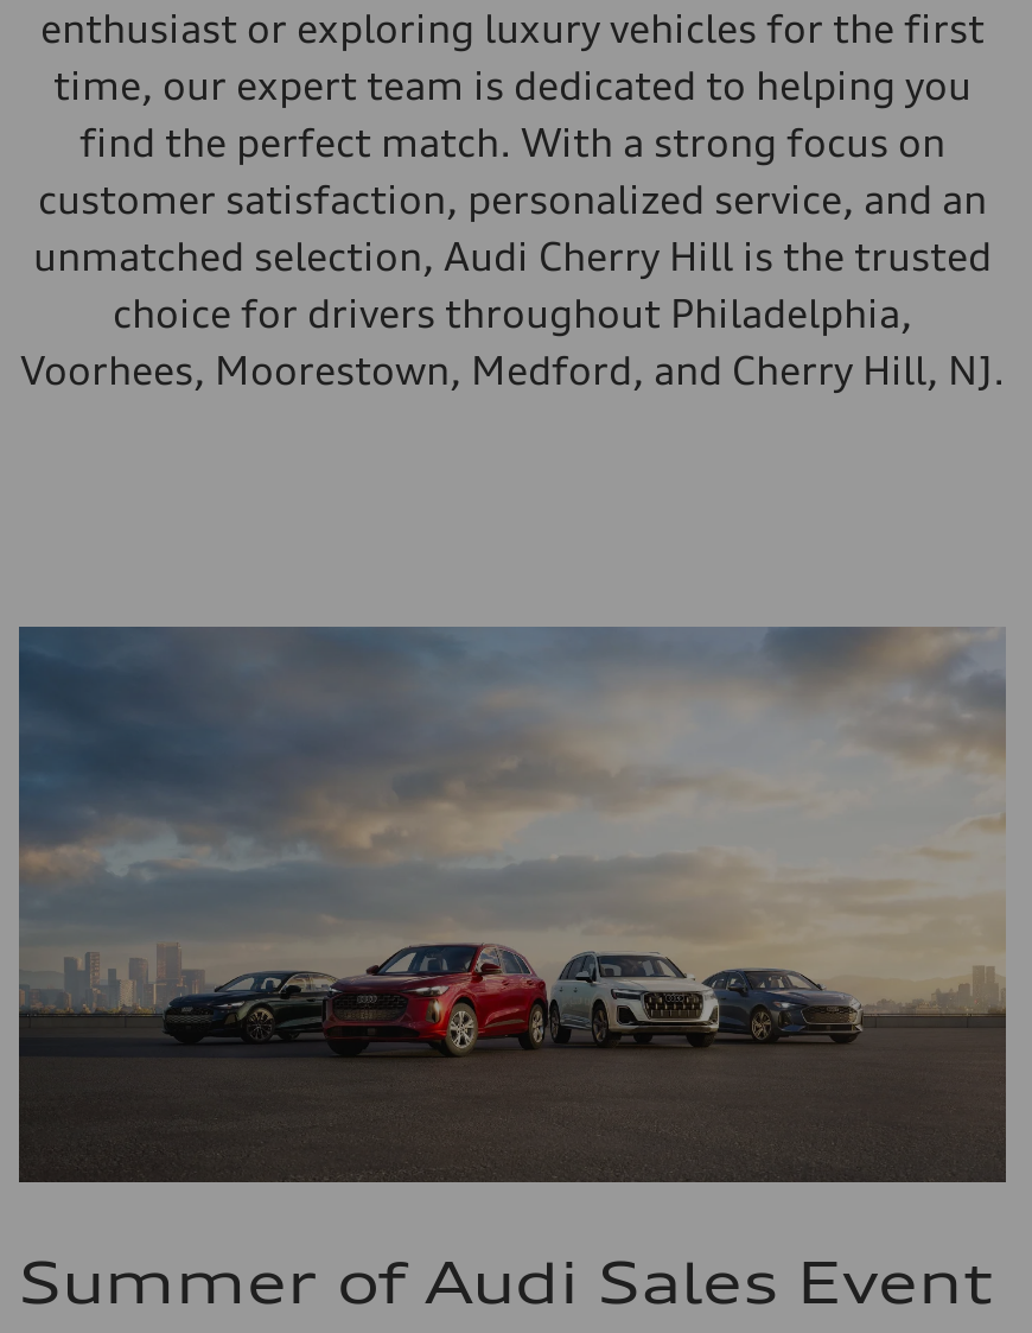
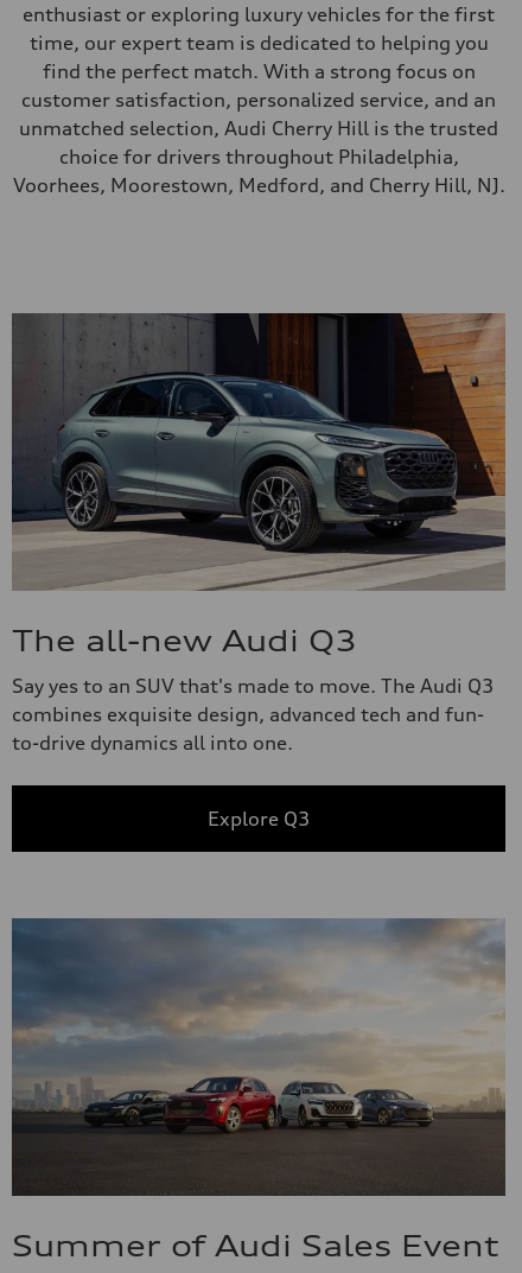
none -> [11,312,507,830] [image] | The all-new Audi Q3 | Say yes to an SUV that's made to move. The Audi Q3 | combines exquisite design, advanced tech and fun- | to-drive dynamics all into one. | Explore Q3

